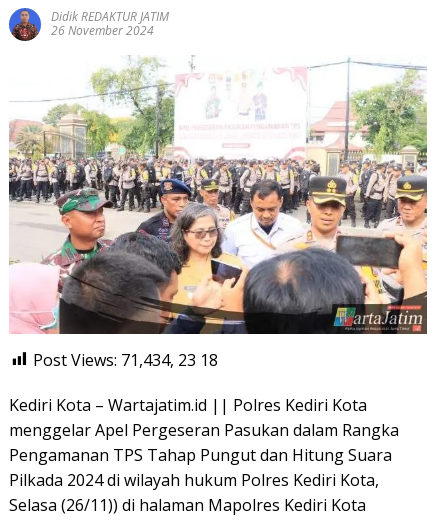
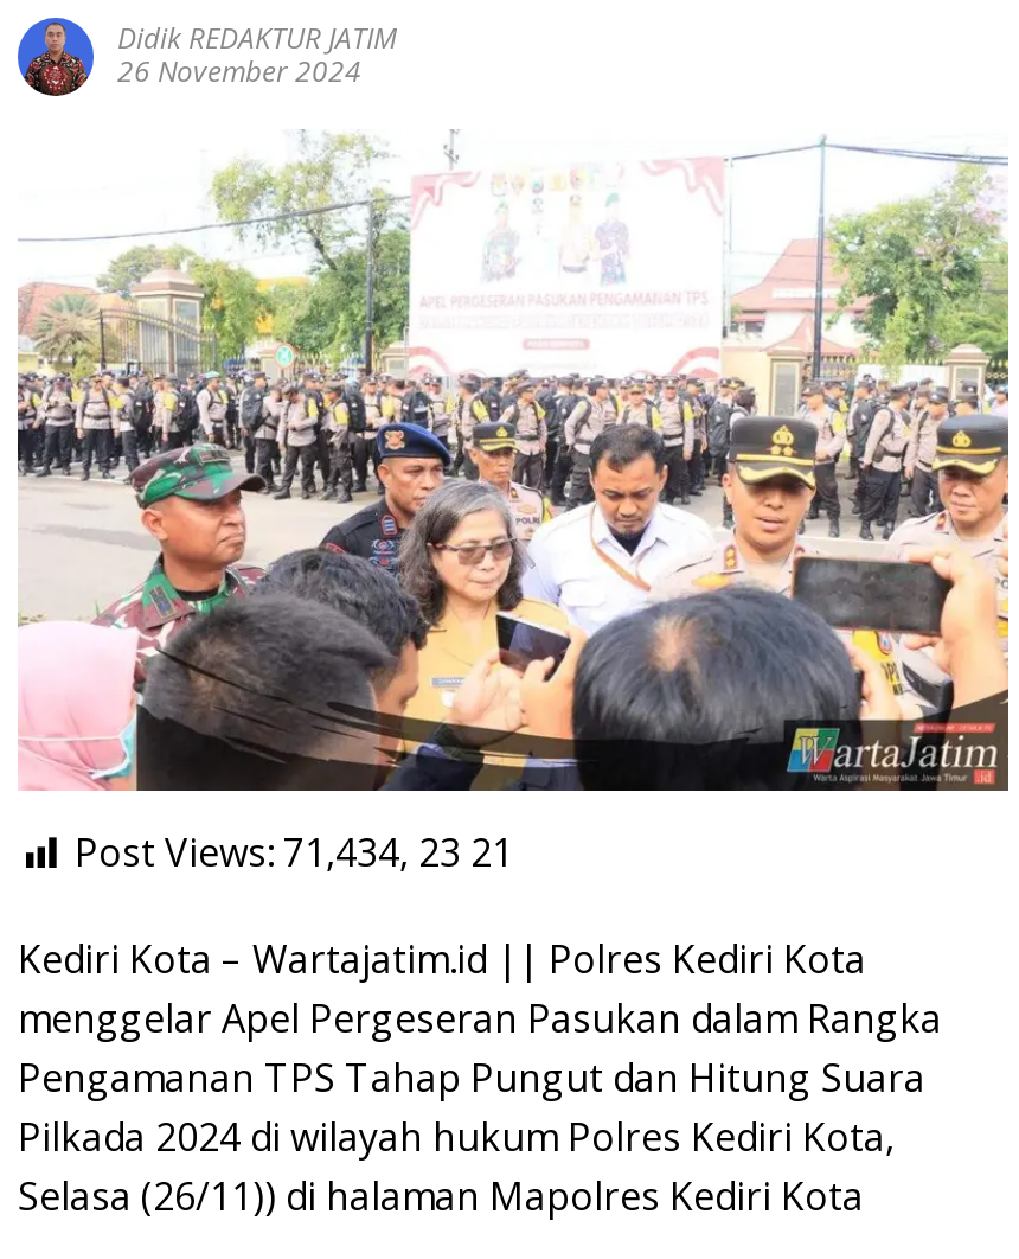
[33,349,218,371] Post Views: 71,434, 23 18 -> [75,826,513,878] Post Views: 71,434, 23 21

